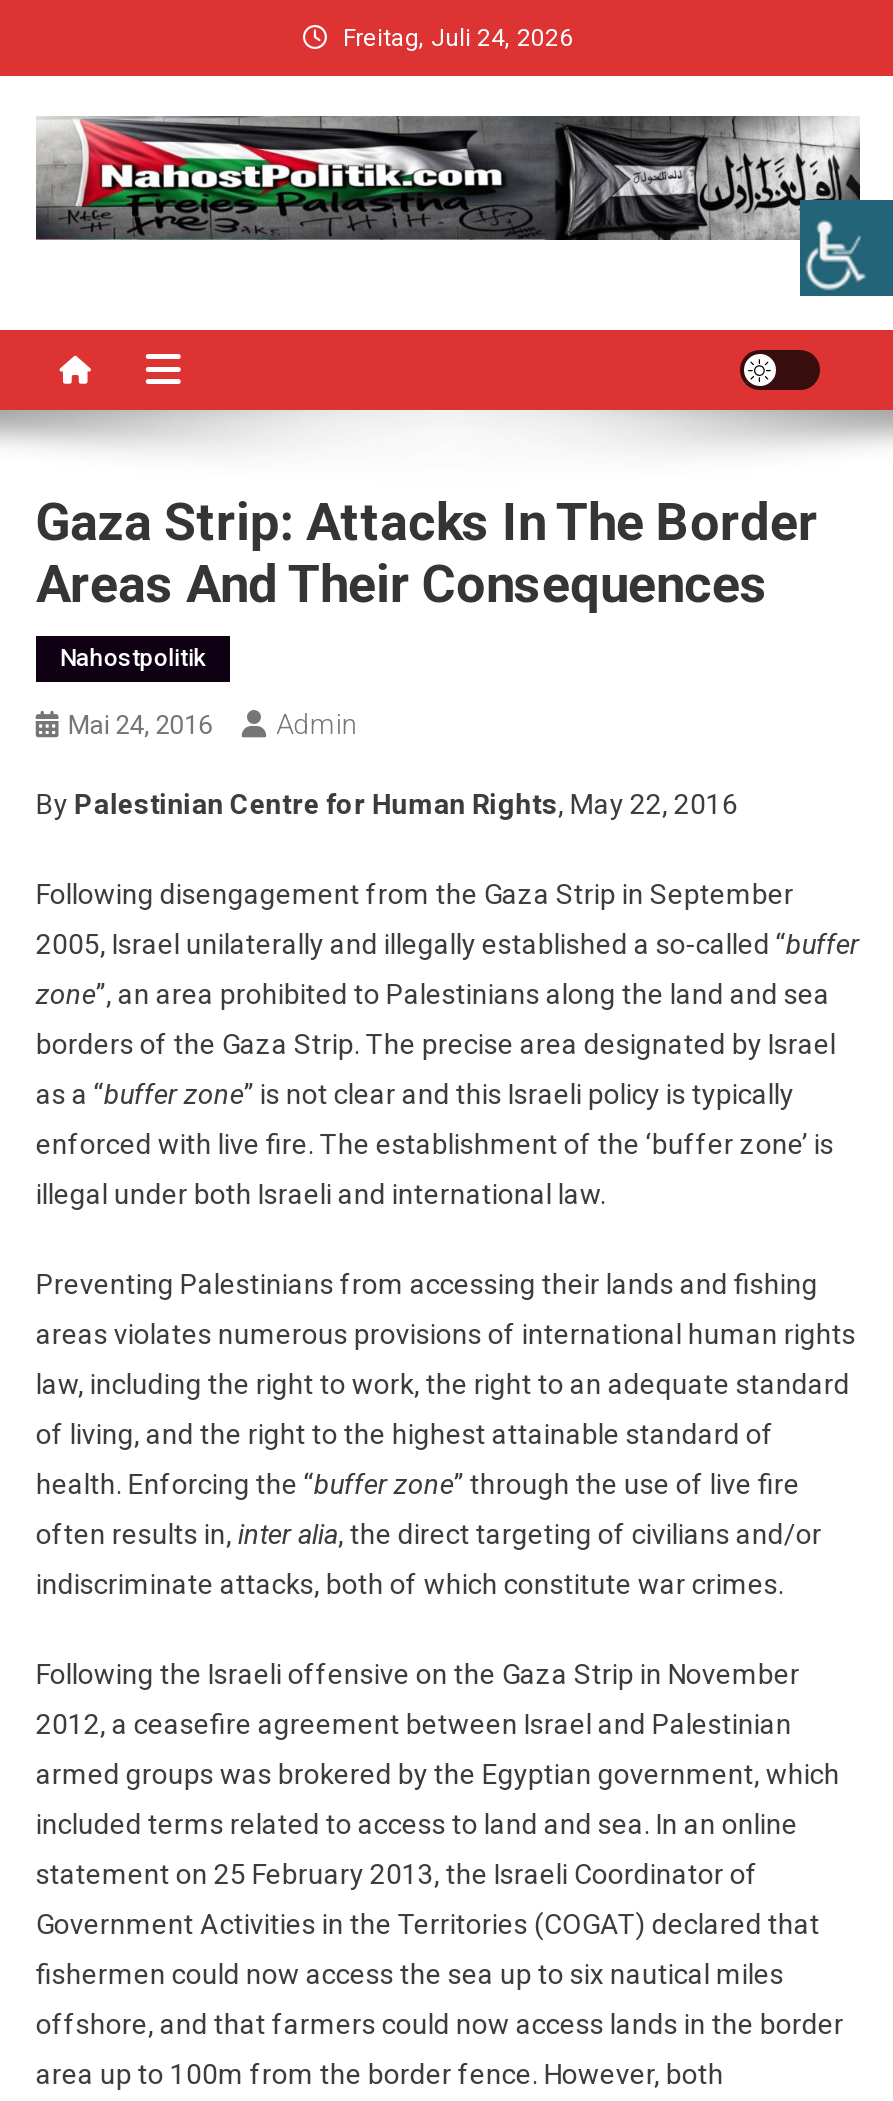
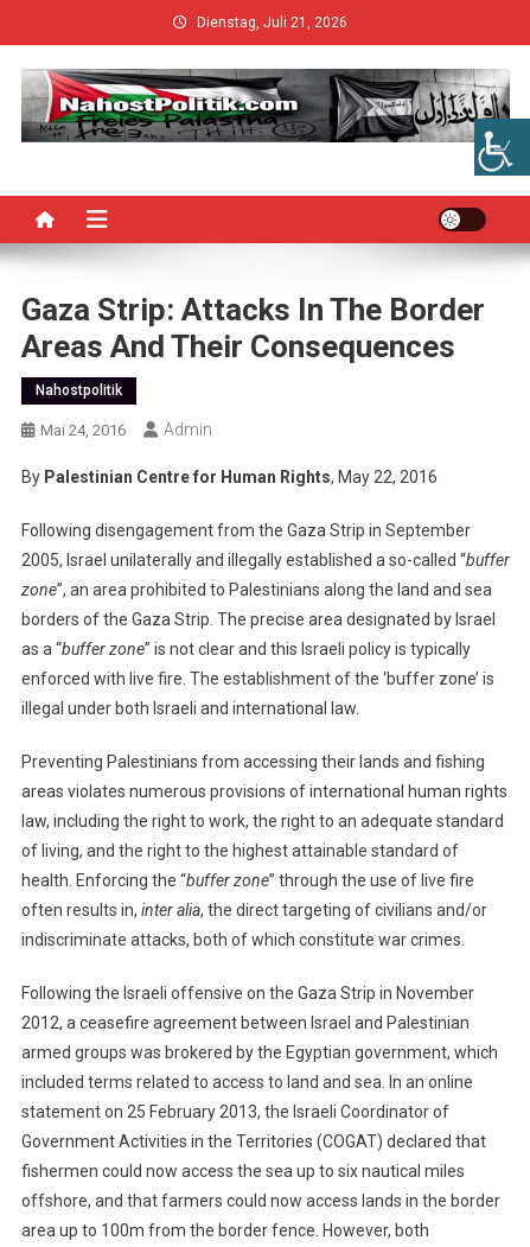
[343,24,573,52] Freitag, Juli 24, 2026 -> [196,14,347,31] Dienstag, Juli 21, 2026

